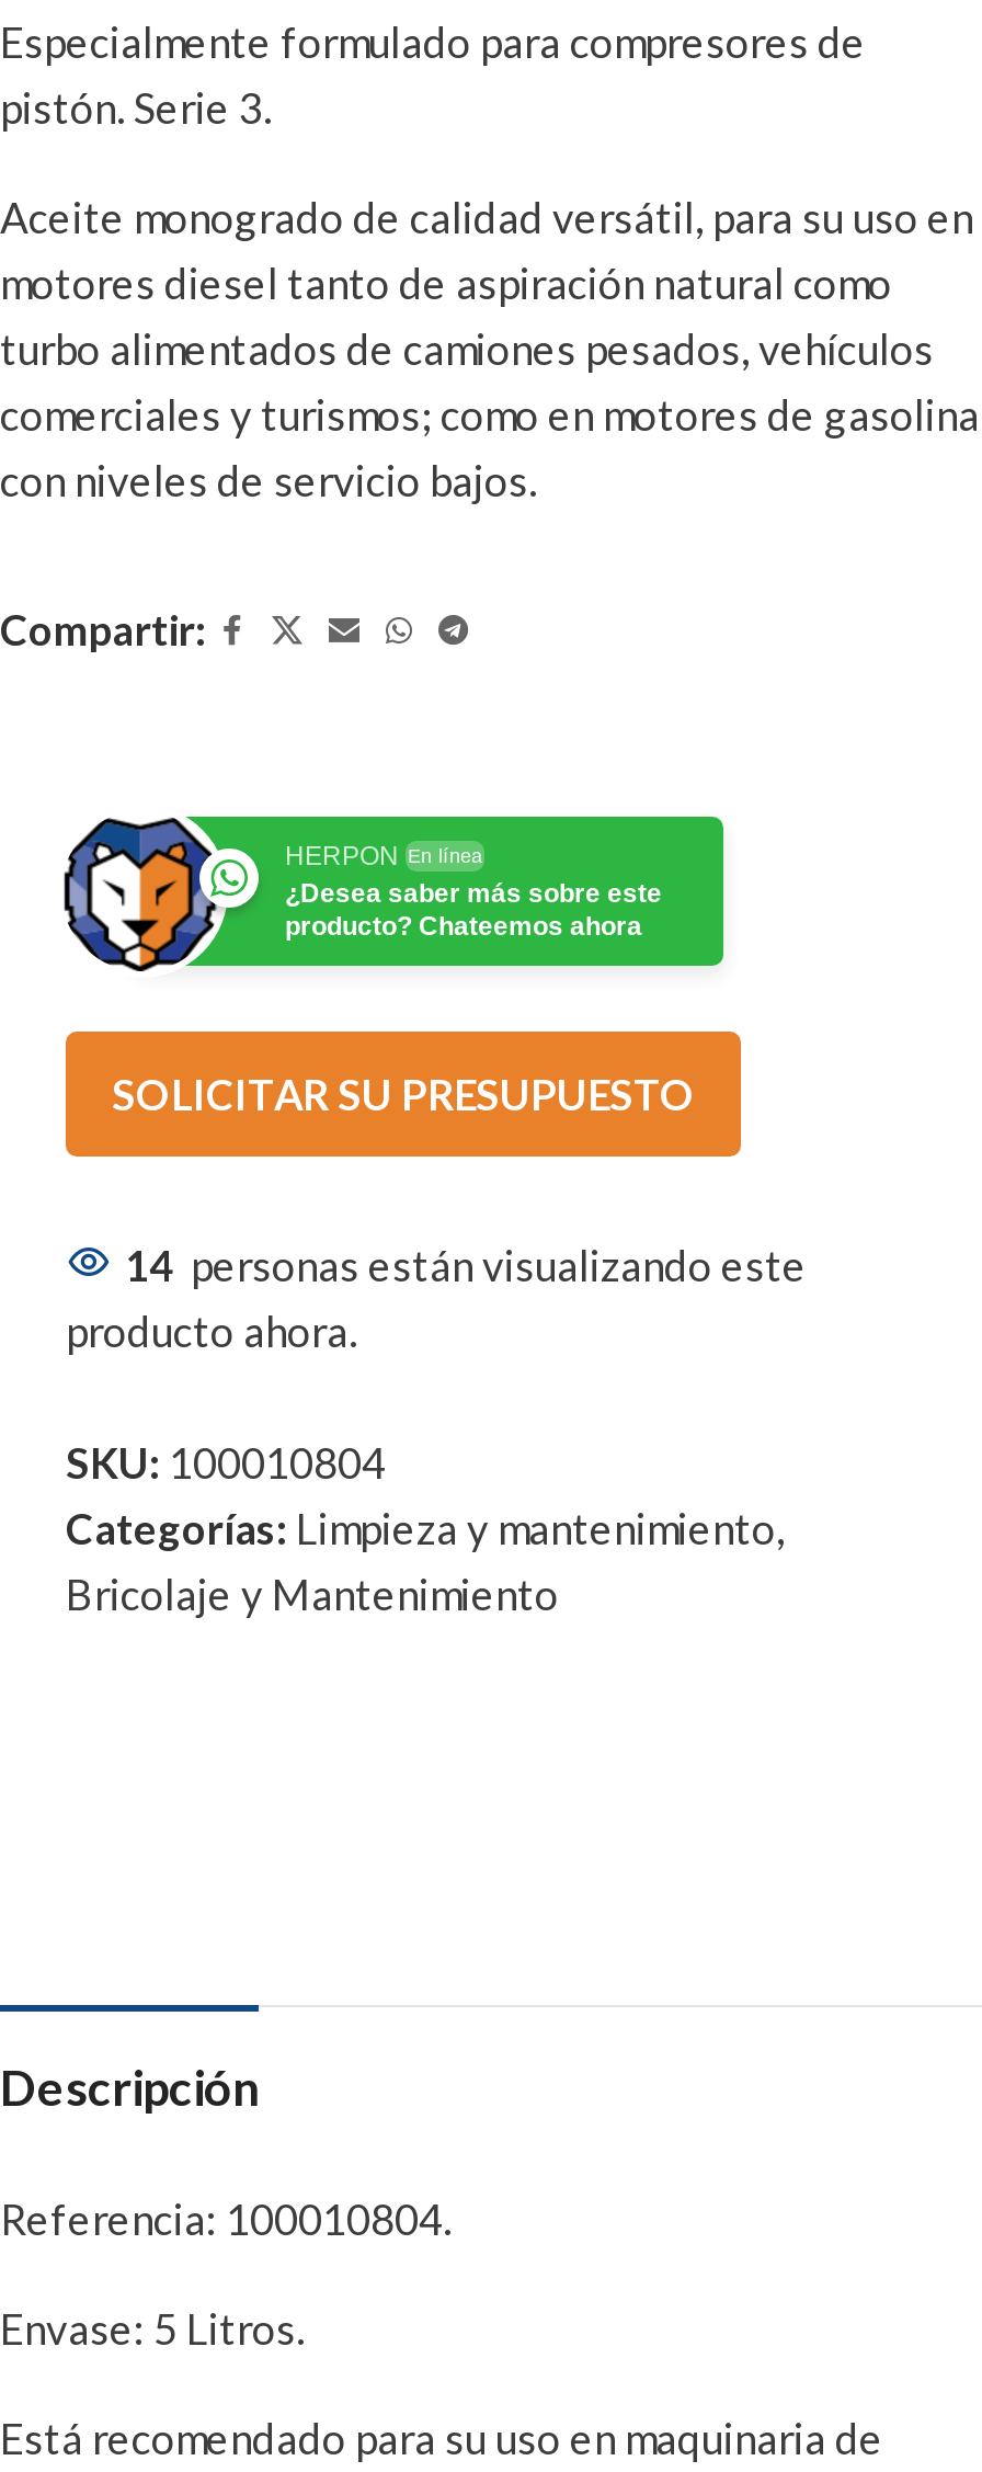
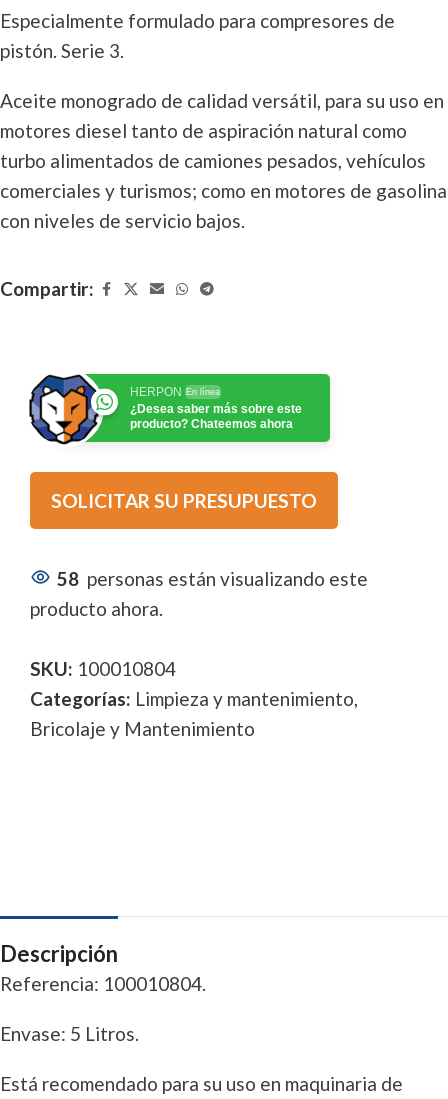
[125,1240,807,1290] 14 personas están visualizando este -> [57,567,368,590] 58 personas están visualizando este

